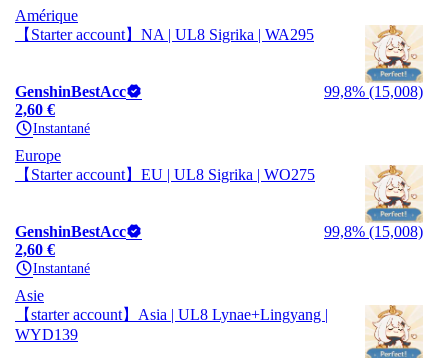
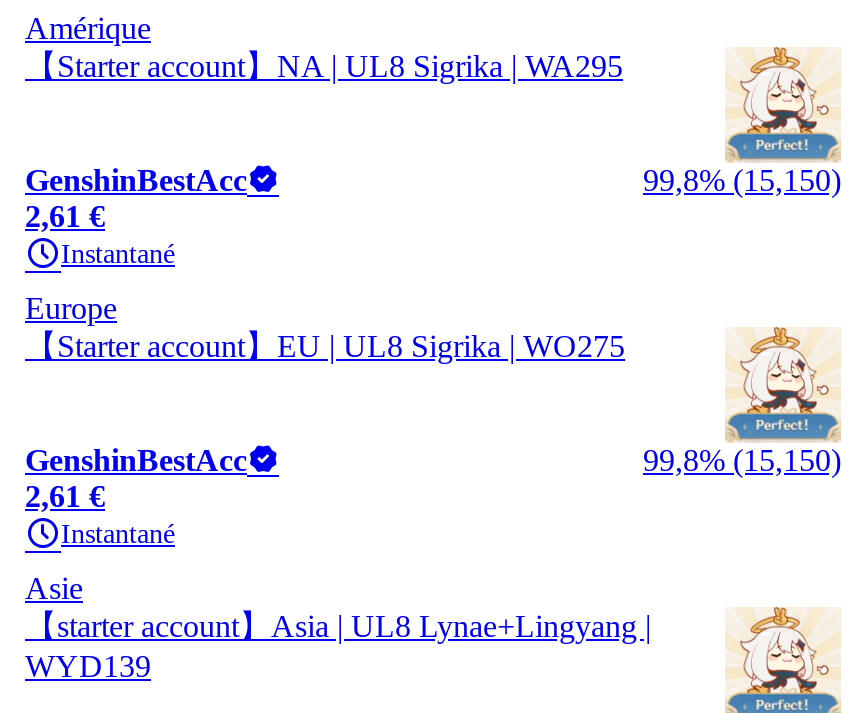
[324,83,423,100] 99,8% (15,008) -> [643,163,841,197] 99,8% (15,150)
[15,101,55,118] 2,60 € -> [25,199,105,233] 2,61 €
[324,223,423,240] 99,8% (15,008) -> [643,443,841,477] 99,8% (15,150)
[15,241,55,258] 2,60 € -> [25,479,105,513] 2,61 €

